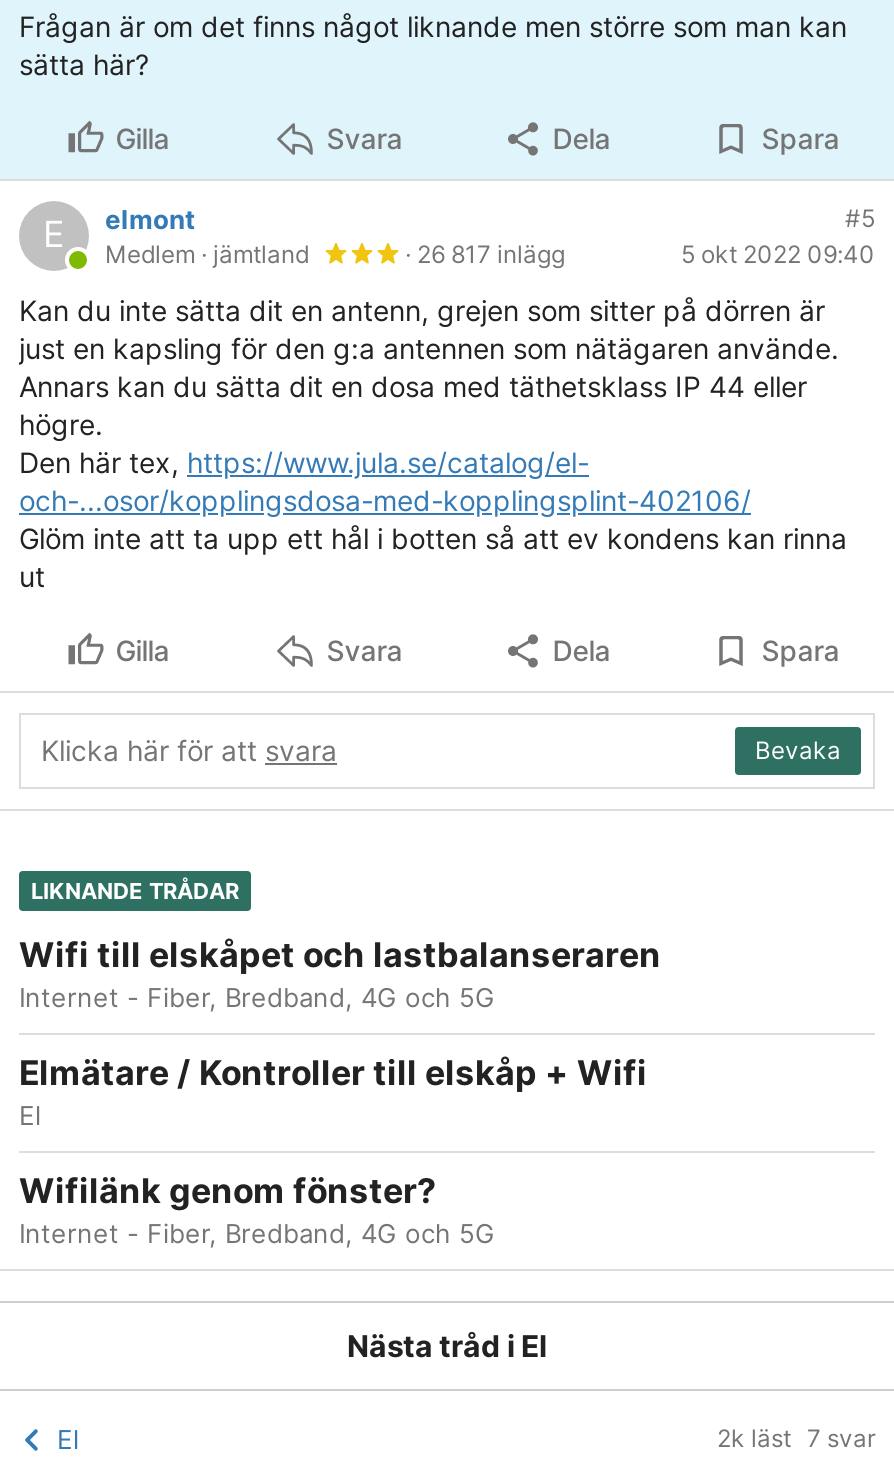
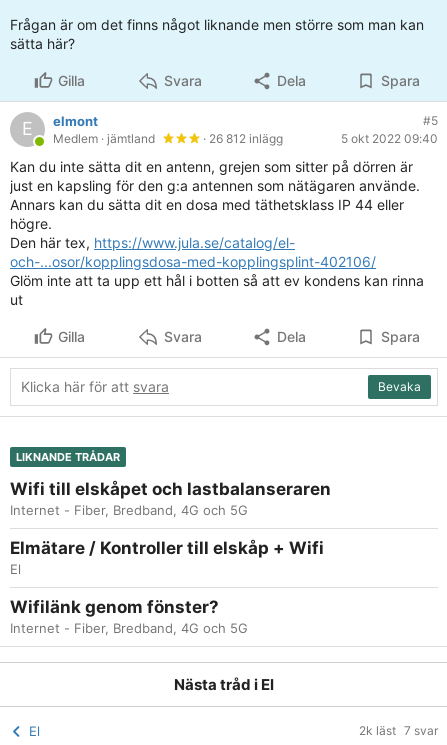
[399,239,565,269] · 26 817 inlägg -> [200,131,283,146] · 26 812 inlägg

